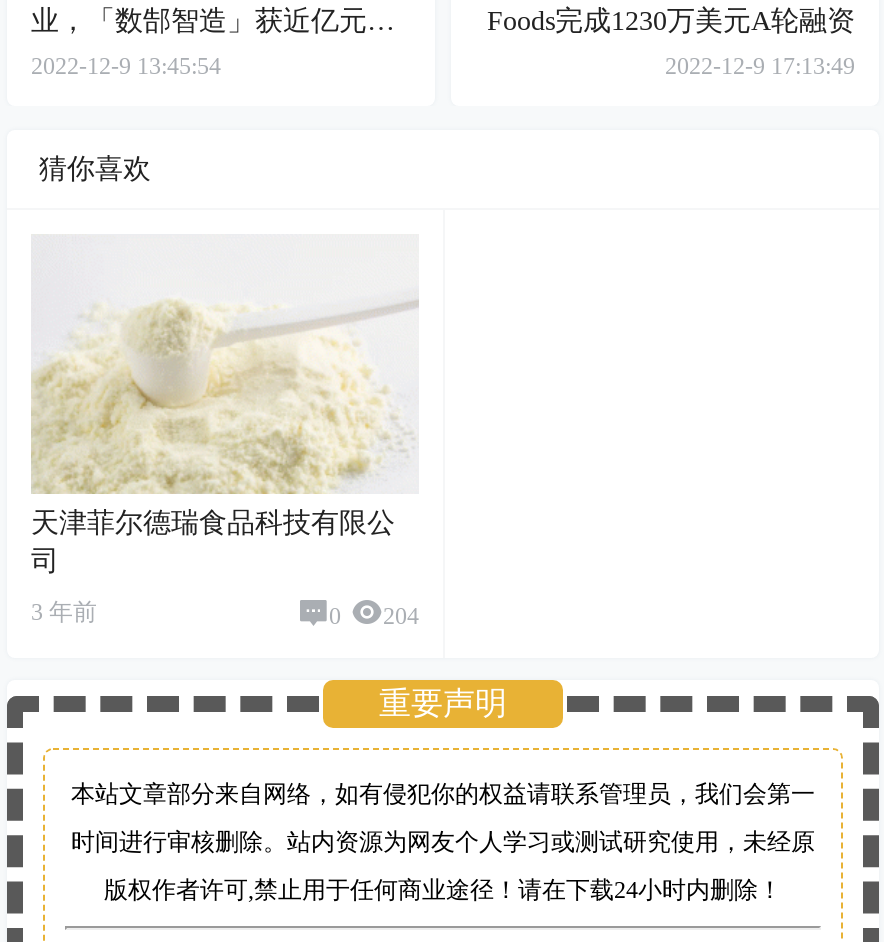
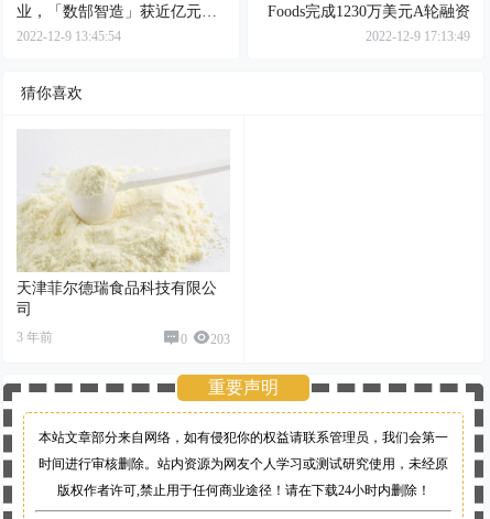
[383,602,419,630] 204 -> [210,332,230,347] 203

